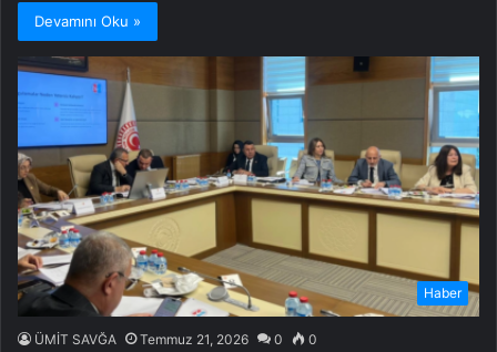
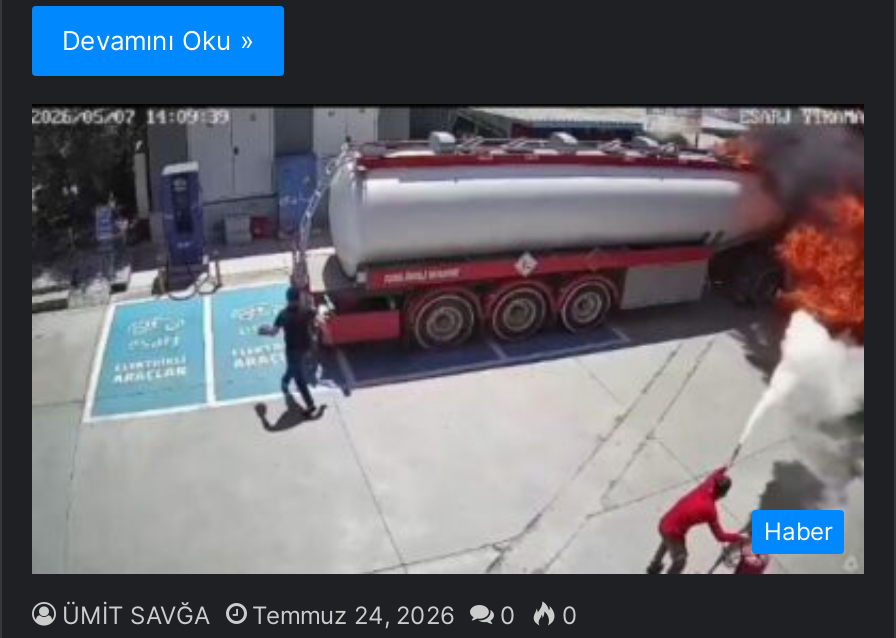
[17,55,480,347] [image] | ÜMİT SAVĞA Temmuz 21, 2026 0 0 -> [30,104,866,629] [image] | ÜMİT SAVĞA Temmuz 24, 2026 0 0

